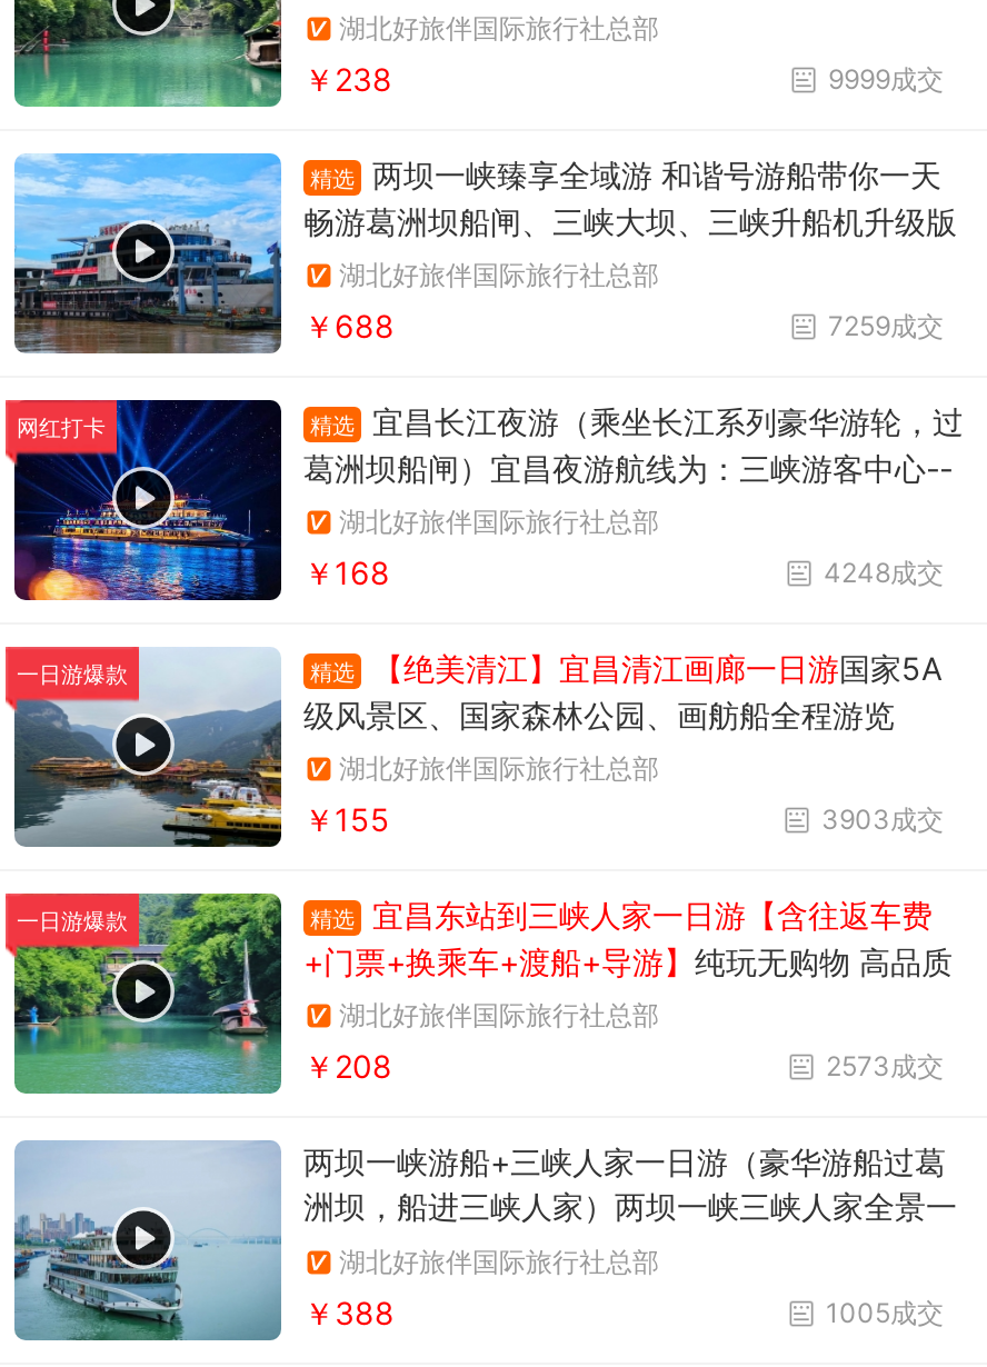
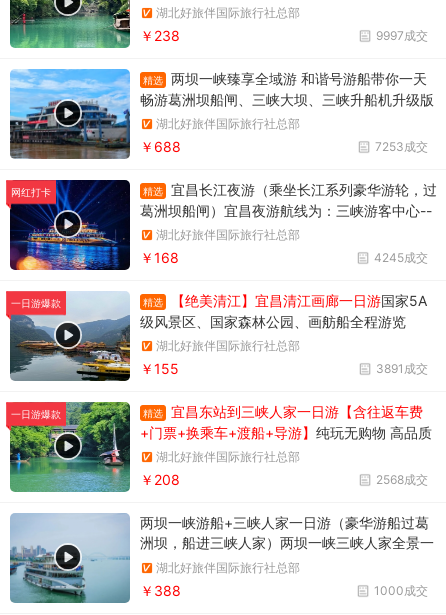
[828,63,944,96] 9999成交 -> [376,28,428,43] 9997成交
[828,310,944,343] 7259成交 -> [375,139,428,154] 7253成交
[824,556,944,590] 4248成交 -> [374,250,428,265] 4245成交
[821,803,944,836] 3903成交 -> [376,361,428,376] 3891成交
[826,1050,944,1083] 2573成交 -> [376,472,428,487] 2568成交
[826,1297,944,1330] 1005成交 -> [374,583,428,598] 1000成交

